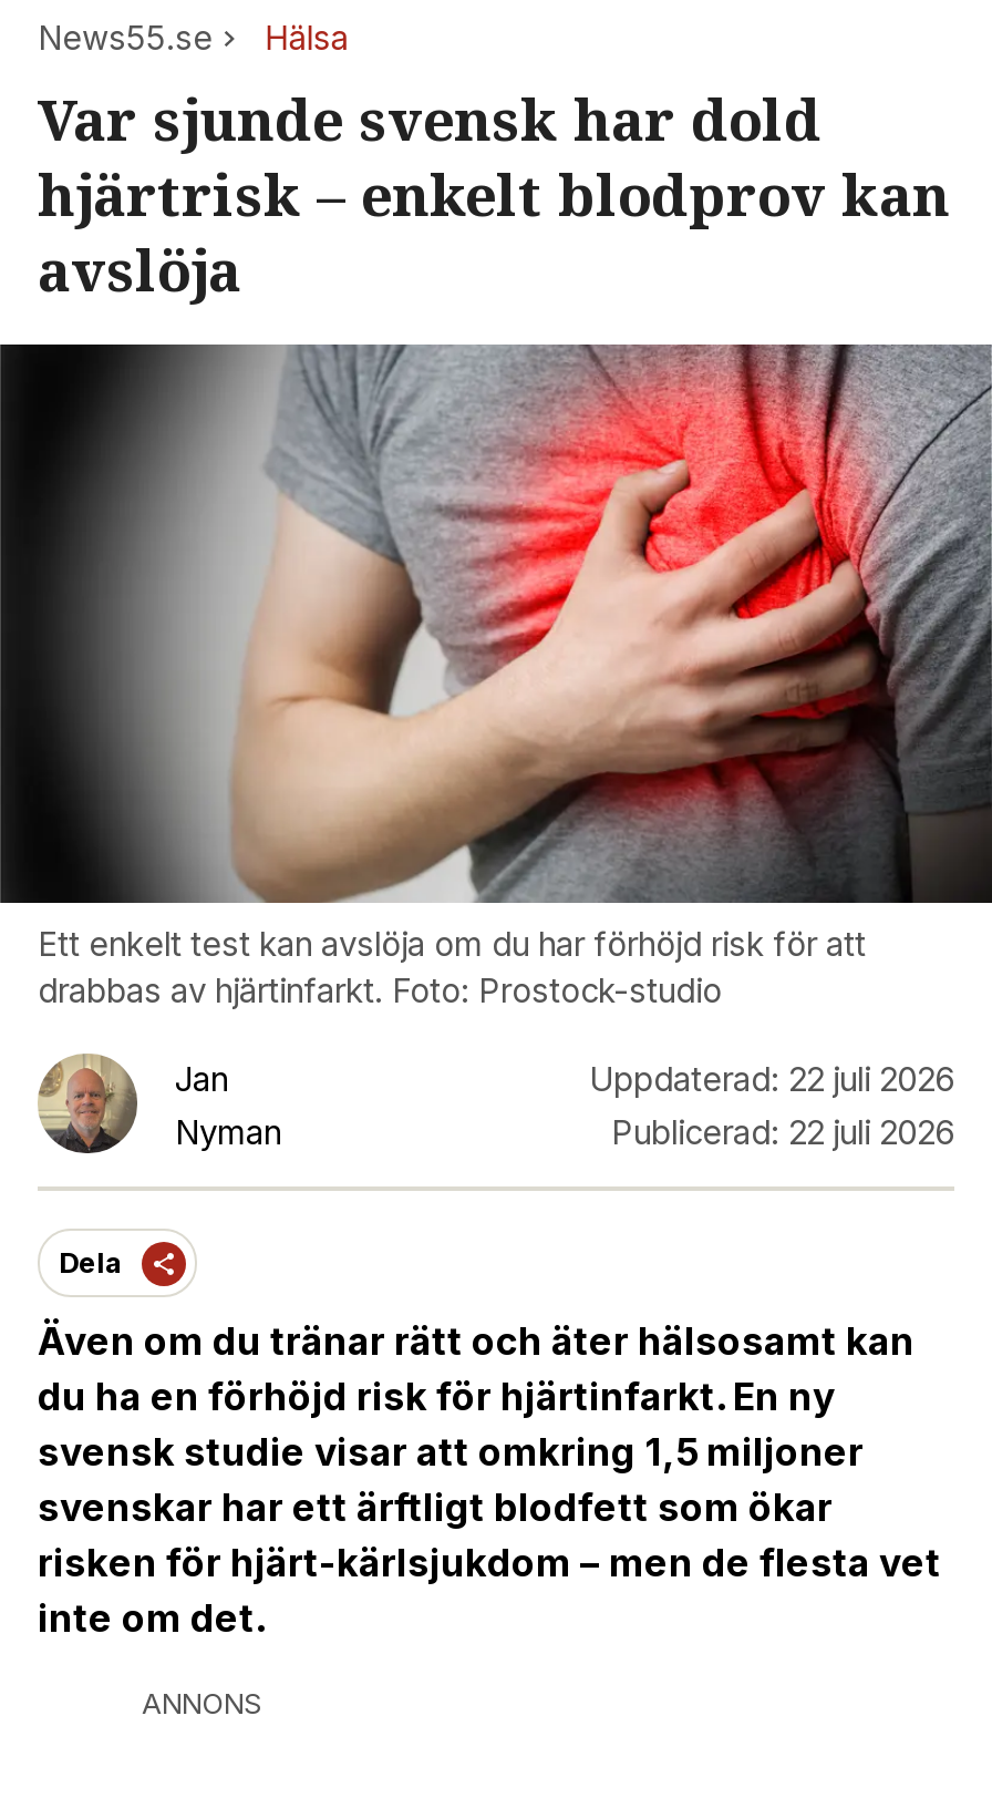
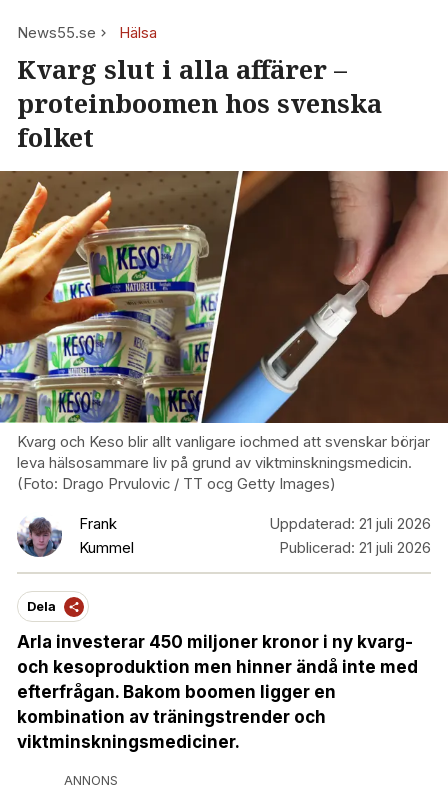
[38,81,950,307] Var sjunde svensk har dold | hjärtrisk – enkelt blodprov kan | avslöja -> [17,52,382,154] Kvarg slut i alla affärer – | proteinboomen hos svenska | folket
[7,342,985,1010] [image] | Ett enkelt test kan avslöja om du har förhöjd risk för att | drabbas av hjärtinfarkt. Foto: Prostock-studio -> [3,170,445,492] [image] | Kvarg och Keso blir allt vanligare iochmed att svenskar börjar | leva hälsosammare liv på grund av viktminskningsmedicin. | (Foto: Drago Prvulovic / TT ocg Getty Images)
[38,1059,281,1152] [image] | Jan | Nyman -> [18,512,134,557] [image] | Frank | Kummel
[589,1059,954,1152] Uppdaterad: 22 juli 2026 | Publicerad: 22 juli 2026 -> [269,514,431,556] Uppdaterad: 21 juli 2026 | Publicerad: 21 juli 2026
moved [59,1246,123,1280] -> [26,599,55,614]: Dela
[38,1320,941,1641] Även om du tränar rätt och äter hälsosamt kan | du ha en förhöjd risk för hjärtinfarkt. En ny | svensk studie visar att omkring 1,5 miljoner | svenskar har ett ärftligt blodfett som ökar | risken för hjärt-kärlsjukdom – men de flesta vet | inte om det. -> [17,632,418,752] Arla investerar 450 miljoner kronor i ny kvarg- | och kesoproduktion men hinner ändå inte med | efterfrågan. Bakom boomen ligger en | kombination av träningstrender och | viktminskningsmediciner.

